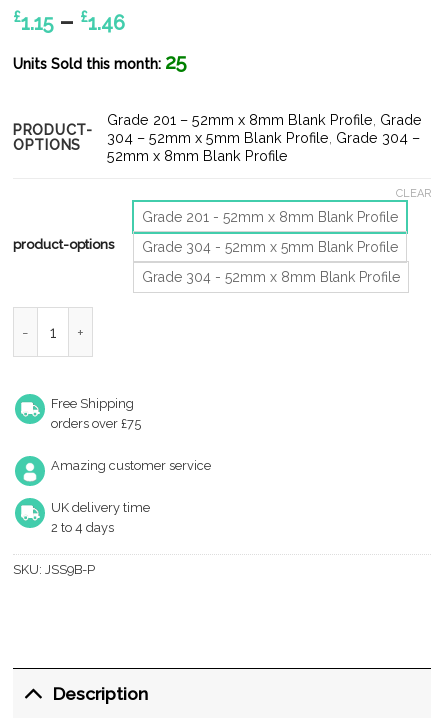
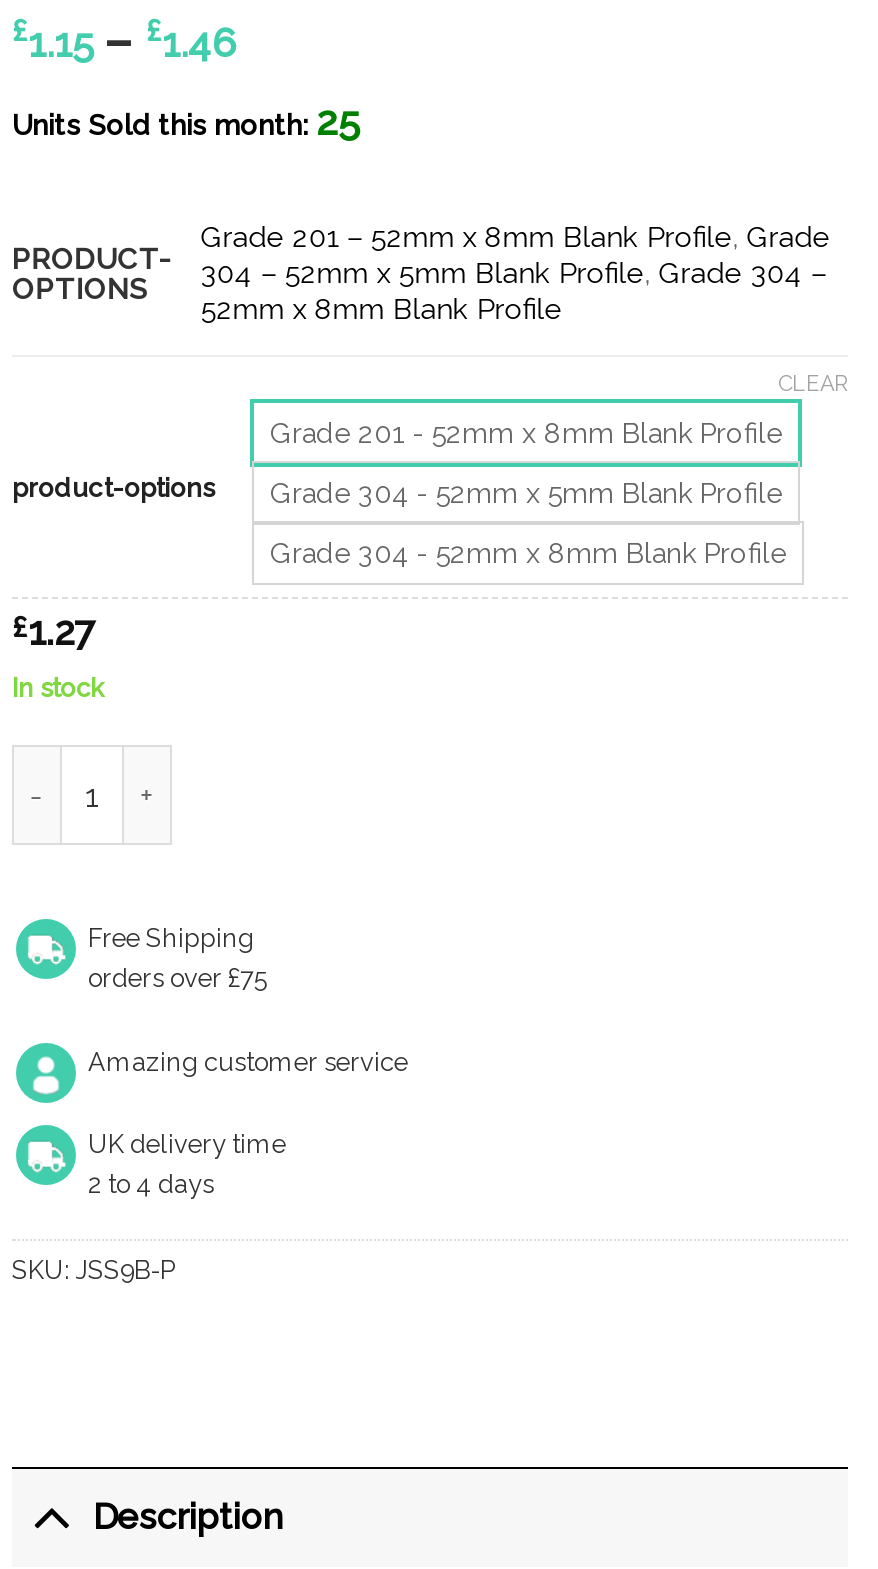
none -> [12,609,104,702] £1.27 | In stock

